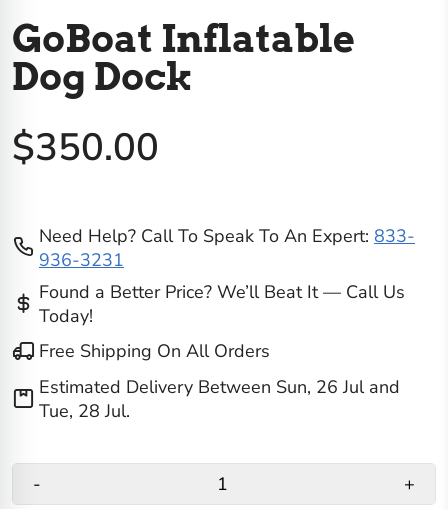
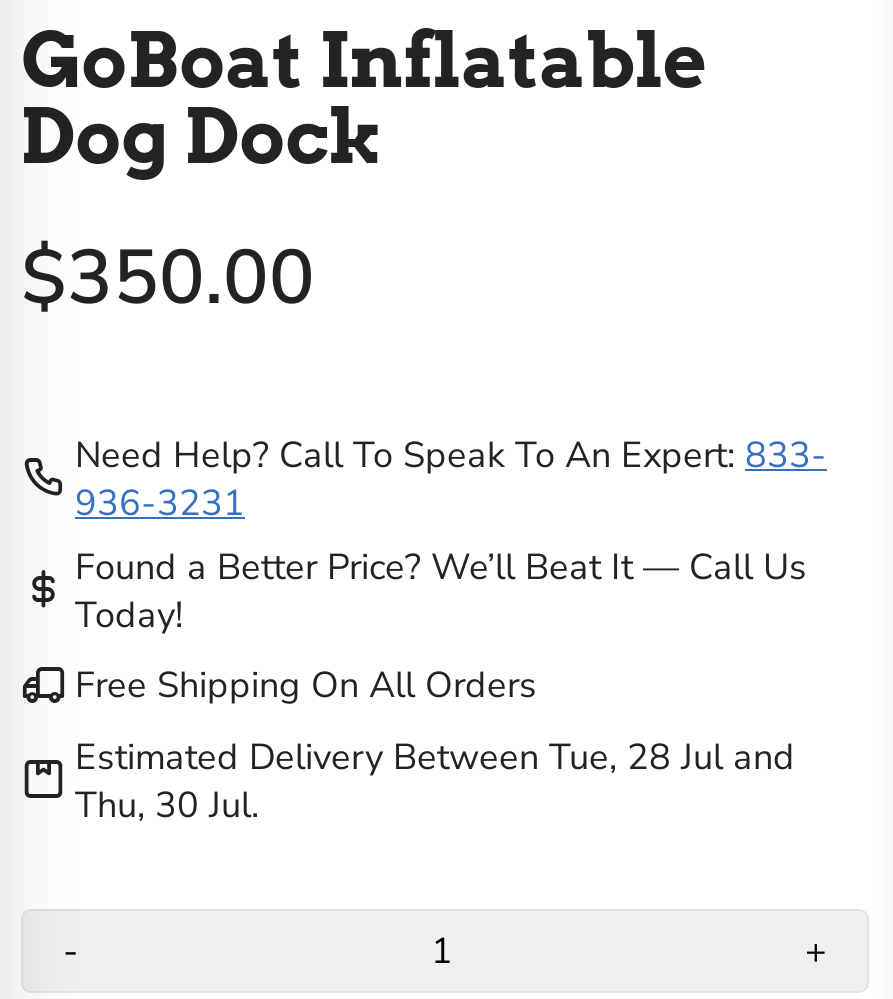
[39,375,400,399] Estimated Delivery Between Sun, 26 Jul and -> [75,732,795,780] Estimated Delivery Between Tue, 28 Jul and
[39,399,130,423] Tue, 28 Jul. -> [75,780,259,828] Thu, 30 Jul.

